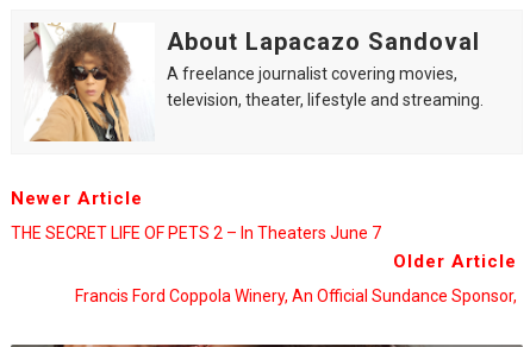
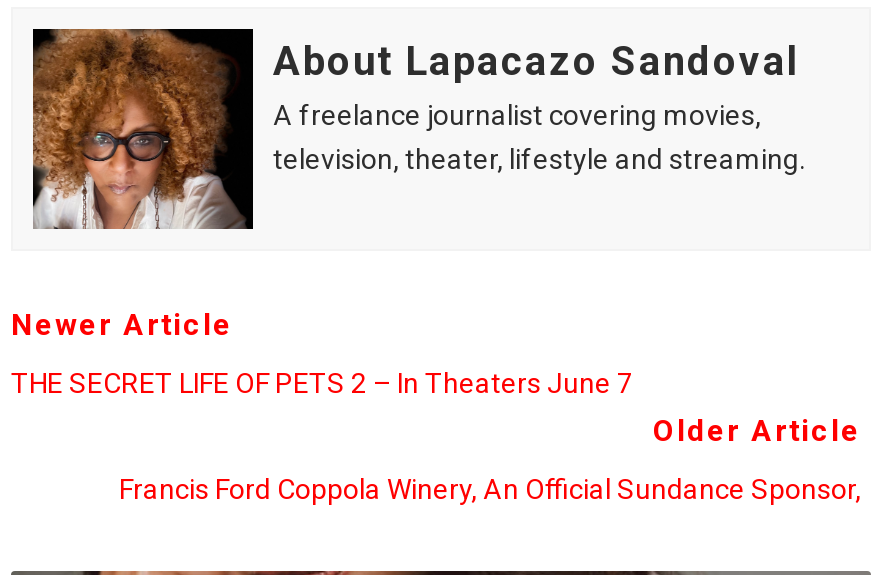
[24,21,155,143] [image] -> [31,27,255,231] [image]

